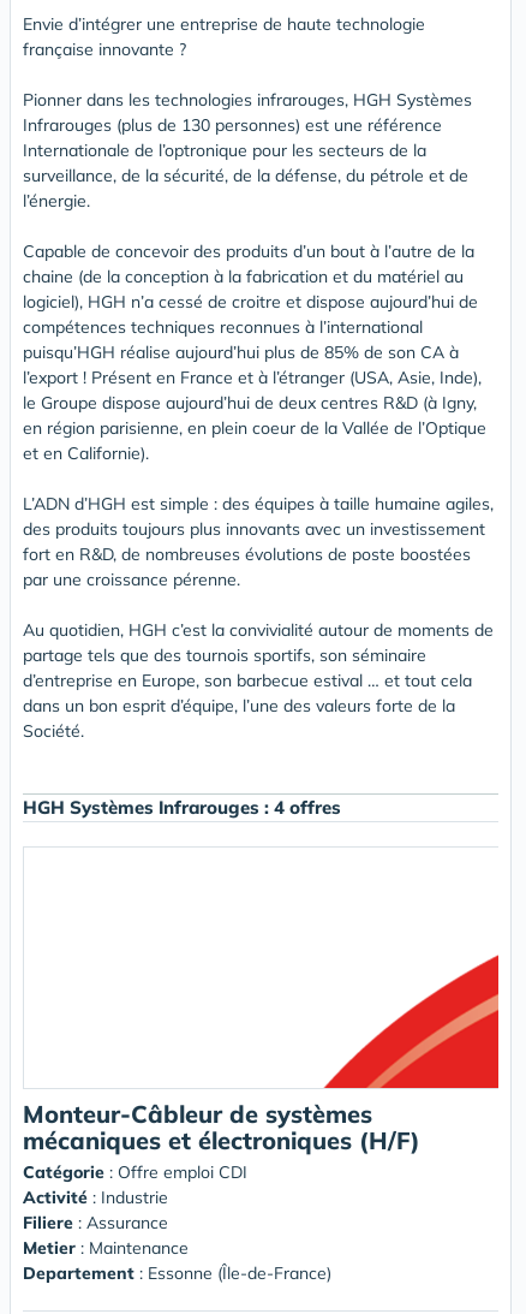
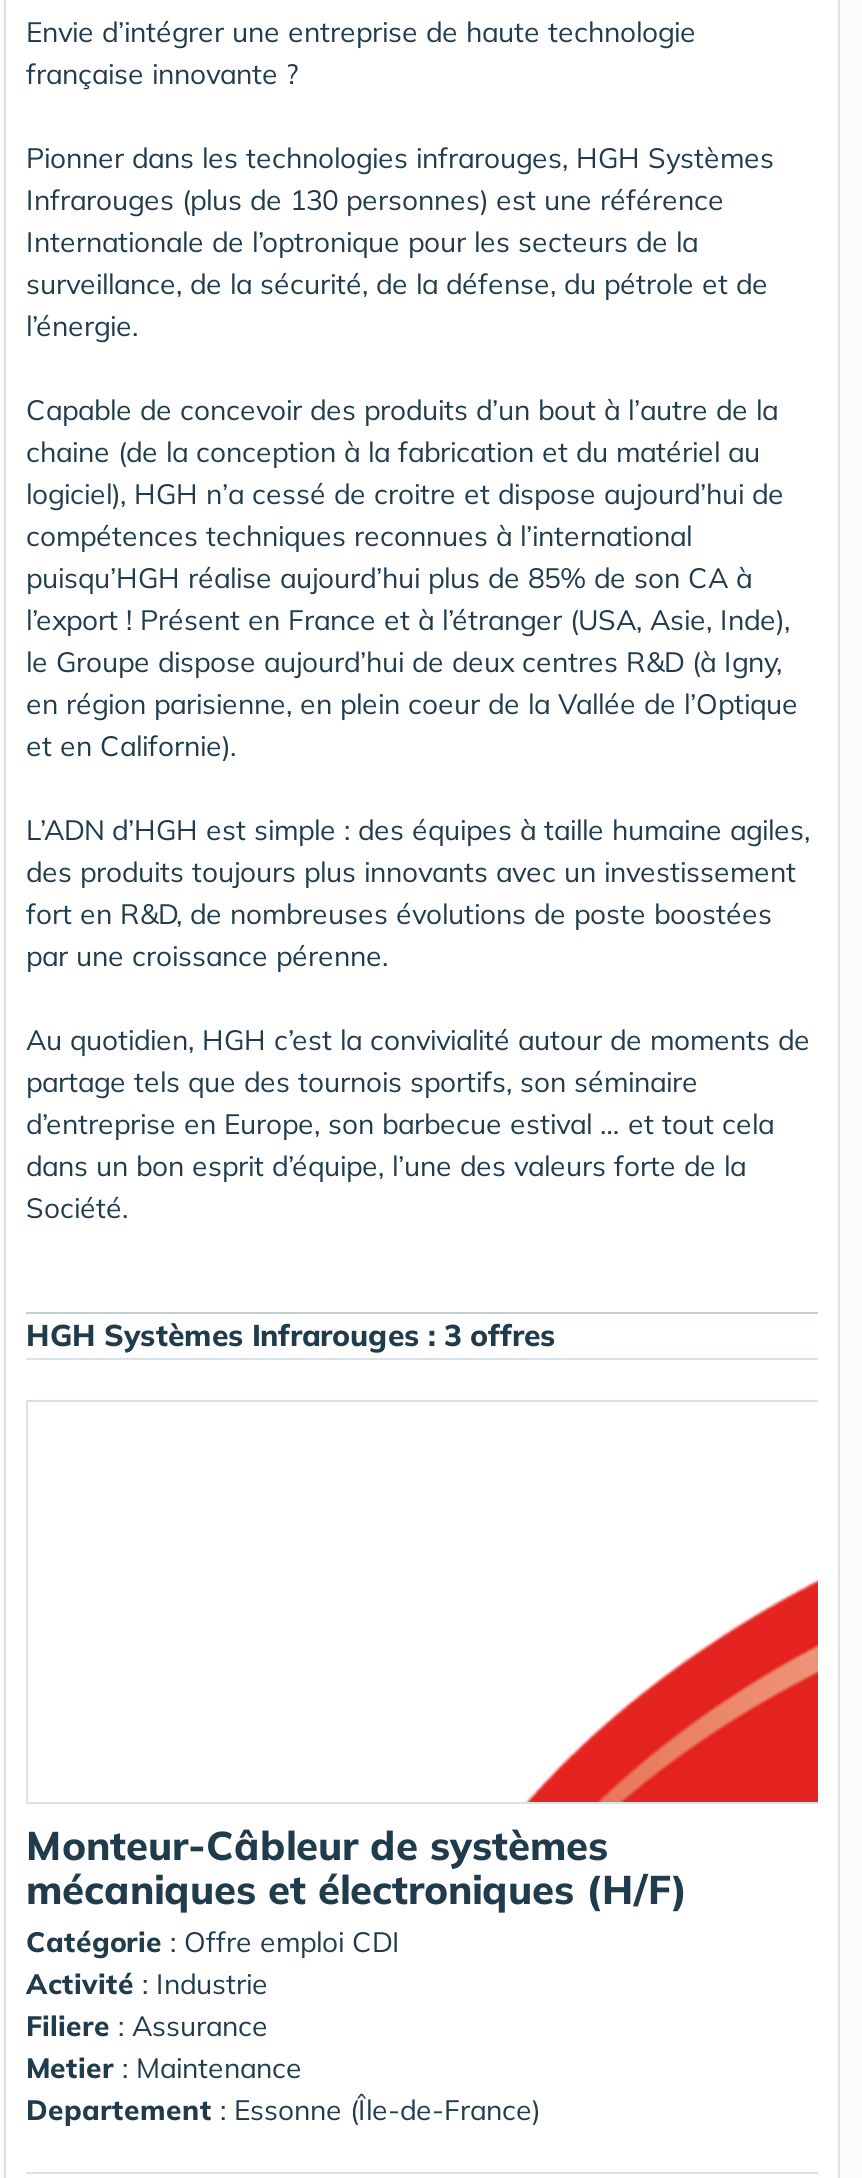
[23,796,341,818] HGH Systèmes Infrarouges : 4 offres -> [26,1316,556,1354] HGH Systèmes Infrarouges : 3 offres

